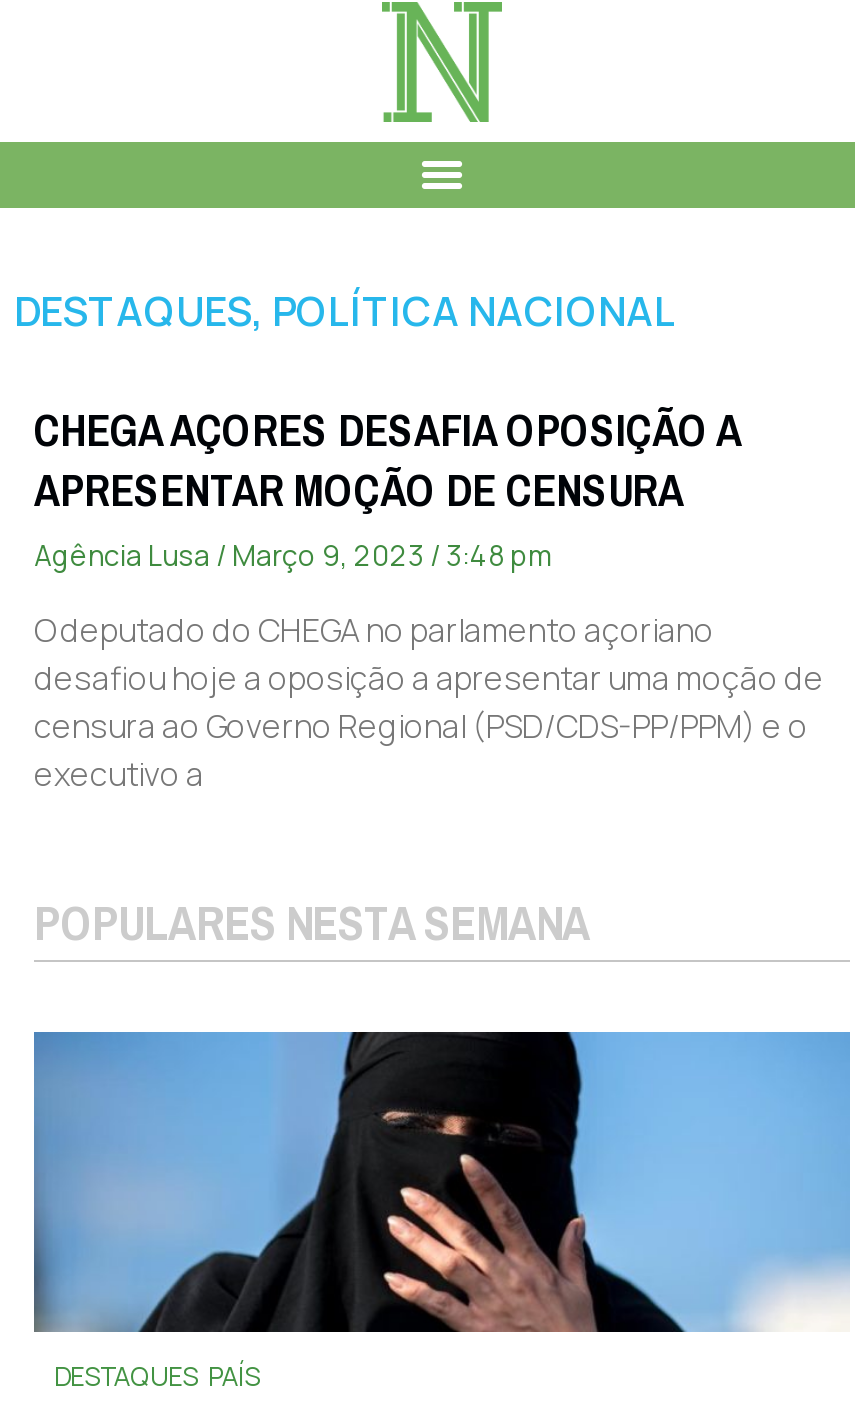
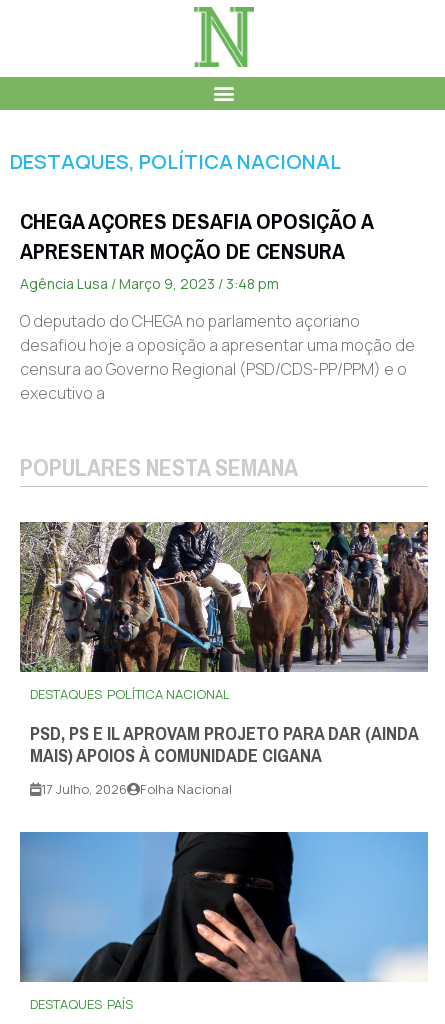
none -> [19,521,429,798] [image] | DESTAQUES POLÍTICA NACIONAL | PSD, PS E IL APROVAM PROJETO PARA DAR (AINDA | MAIS) APOIOS À COMUNIDADE CIGANA | 17 Julho, 2026 | Folha Nacional

